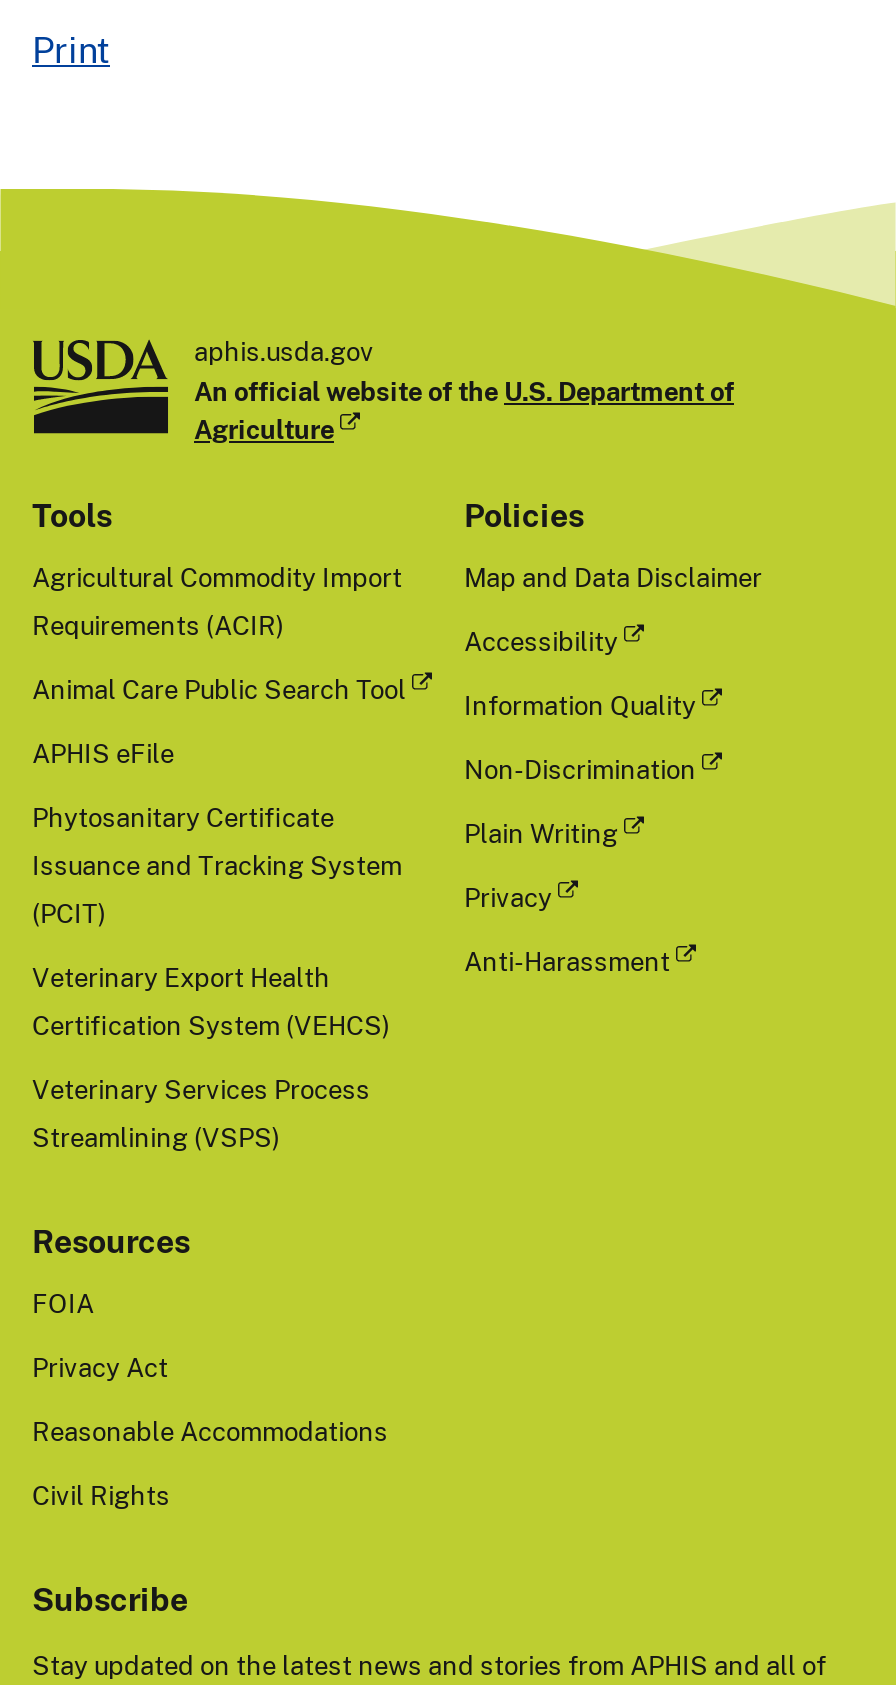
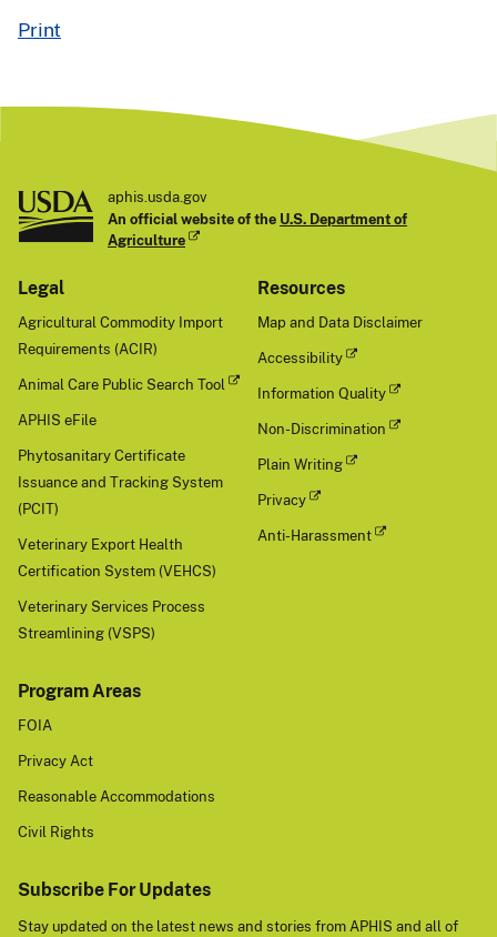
[32,495,112,535] Tools -> [18,277,64,299] Legal
[464,495,584,535] Policies -> none
none -> [18,680,141,702] Program Areas
moved [32,1221,190,1261] -> [257,277,345,299]: Resources
[32,1579,188,1619] Subscribe -> [18,878,211,900] Subscribe For Updates

